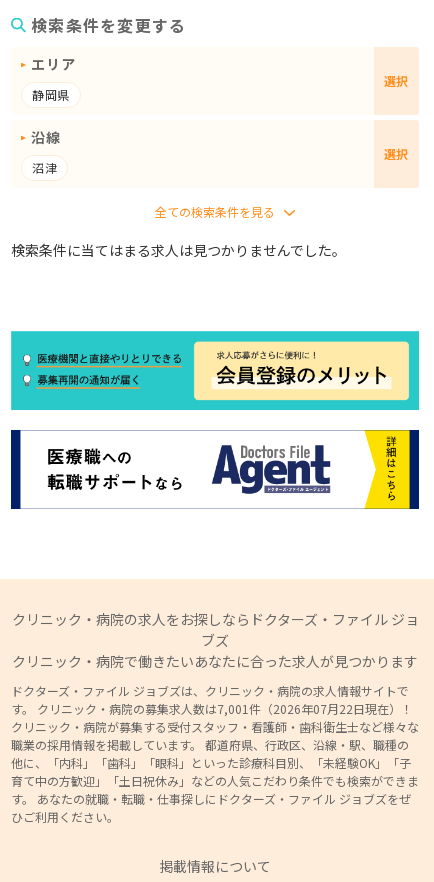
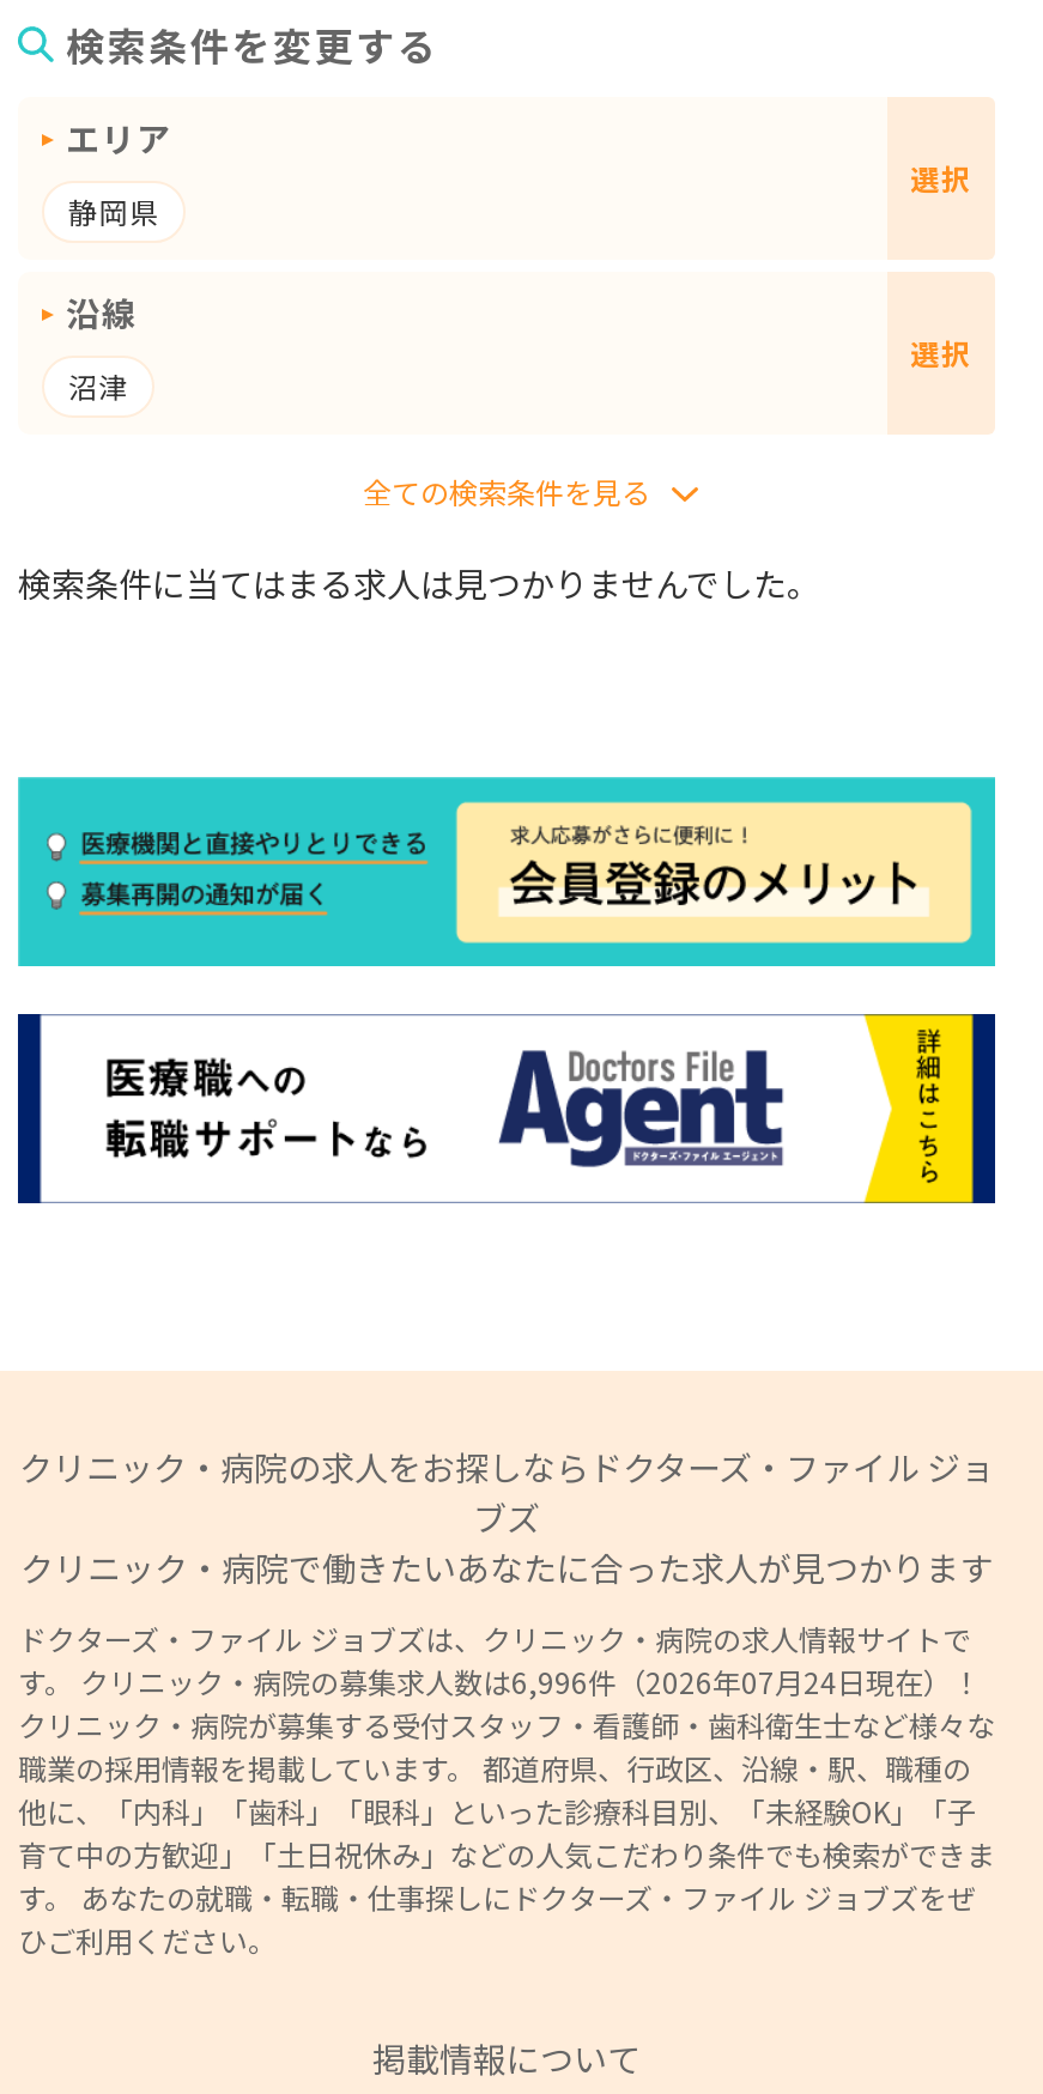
[11,700,413,717] す。 クリニック・病院の募集求人数は7,001件（2026年07月22日現在）！ -> [18,1661,981,1702] す。 クリニック・病院の募集求人数は6,996件（2026年07月24日現在）！

